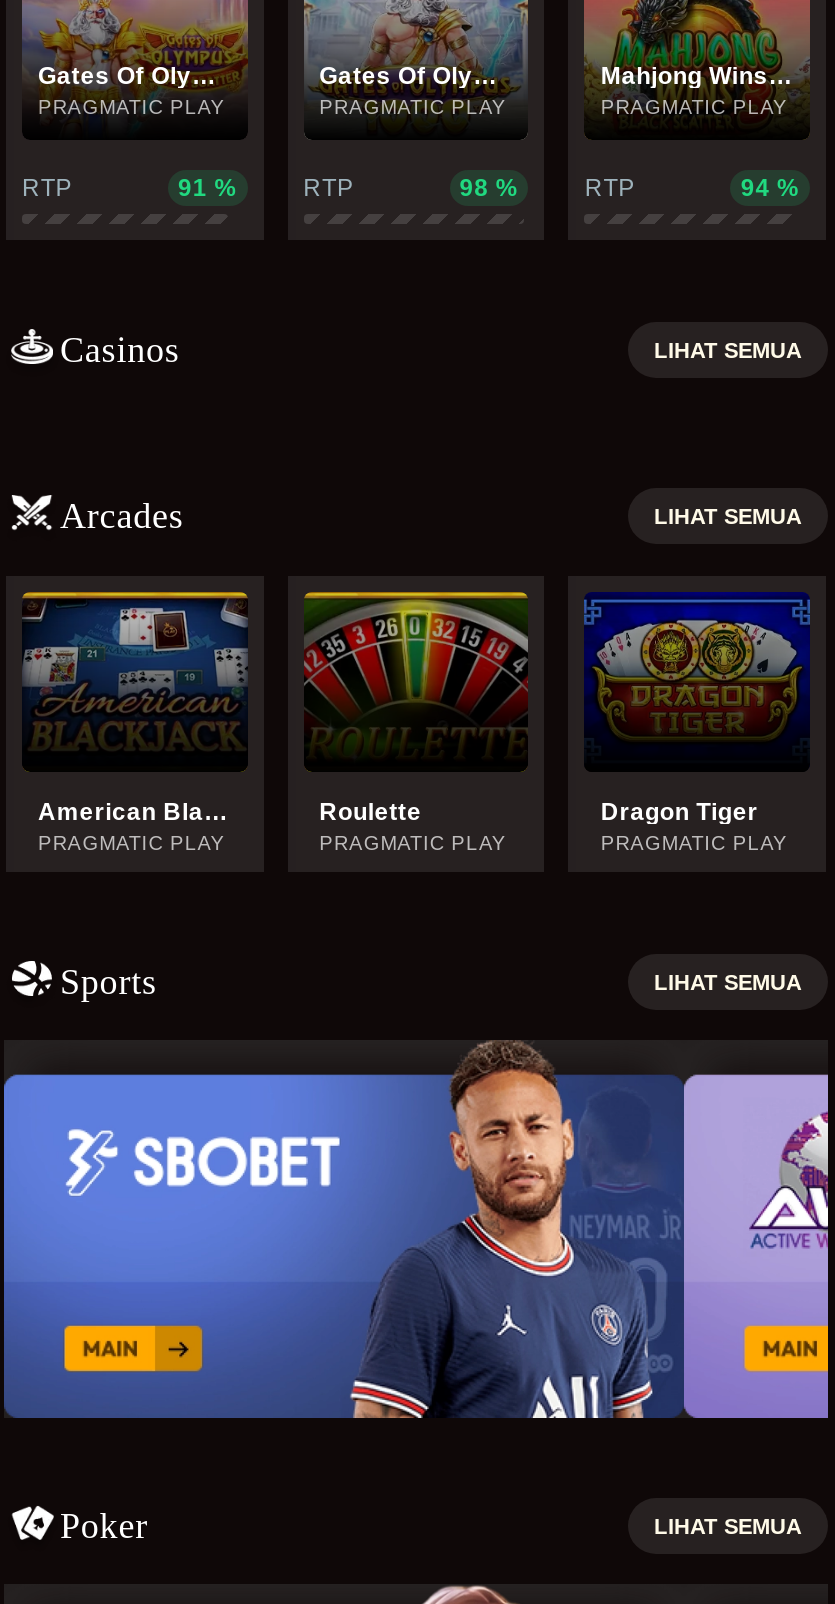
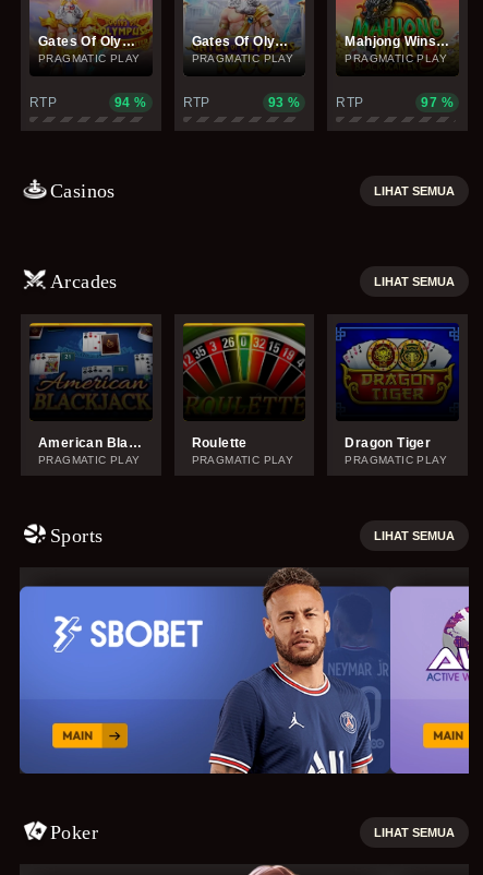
[178,174,237,202] 91% -> [114,95,147,110] 94%
[459,174,519,202] 98% -> [268,95,300,110] 93%
[741,174,800,202] 94% -> [421,95,454,110] 97%

